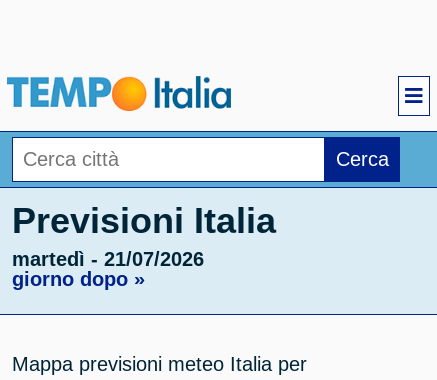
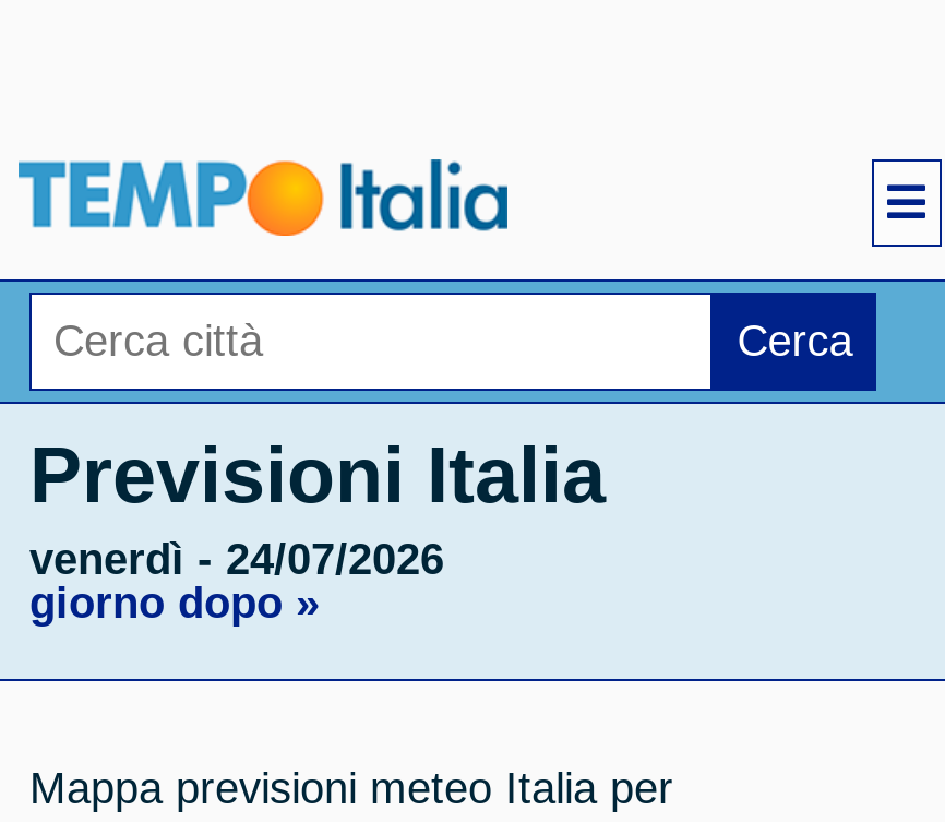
[12,248,204,270] martedì - 21/07/2026 -> [29,535,444,583] venerdì - 24/07/2026

